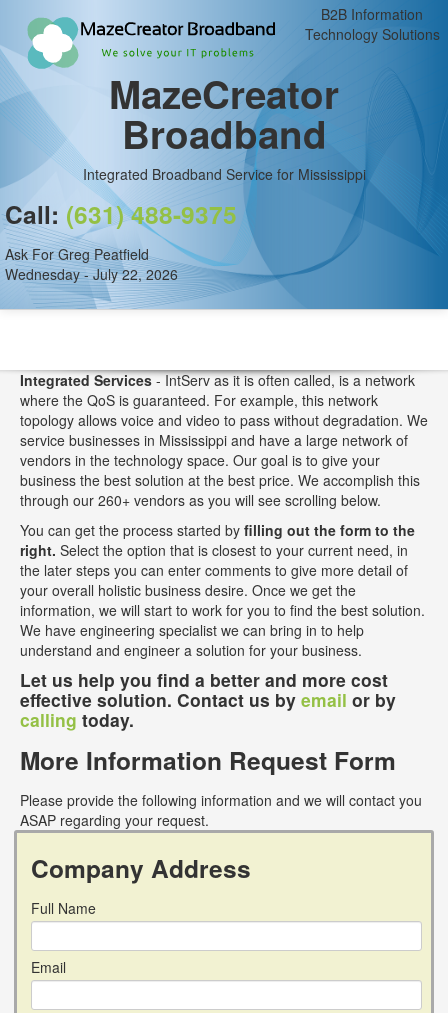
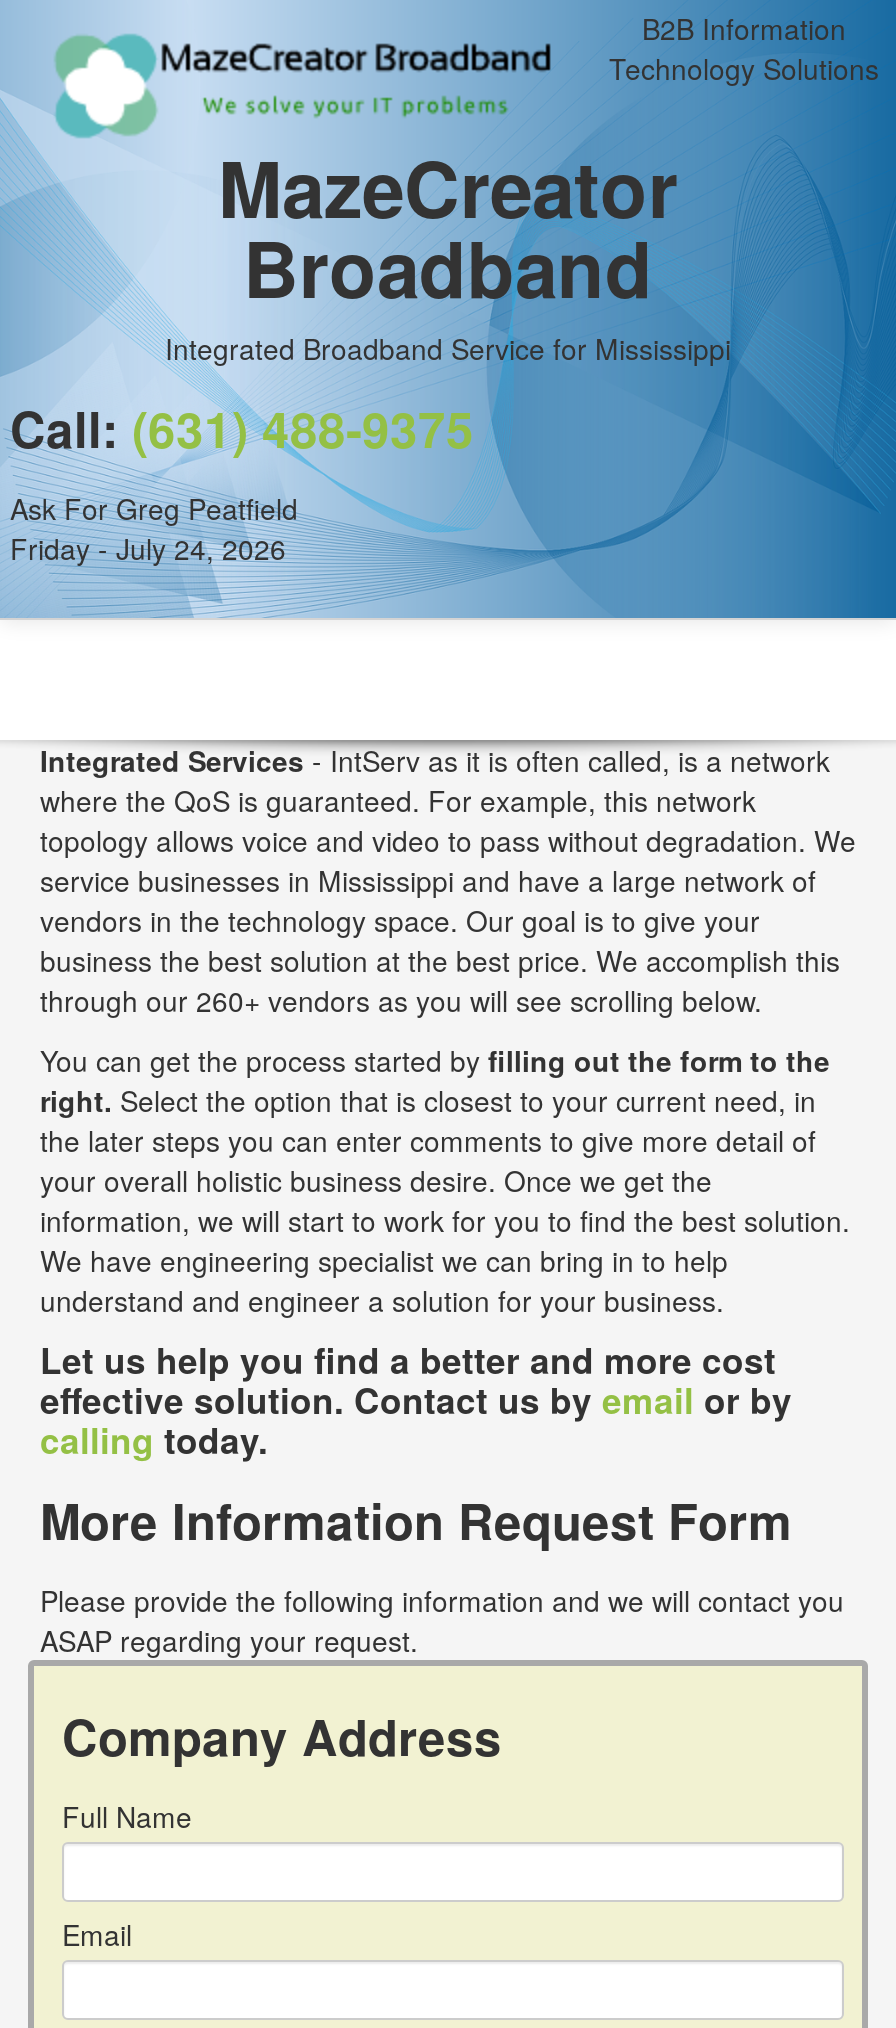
[5,264,178,284] Wednesday - July 22, 2026 -> [10,528,286,568] Friday - July 24, 2026

